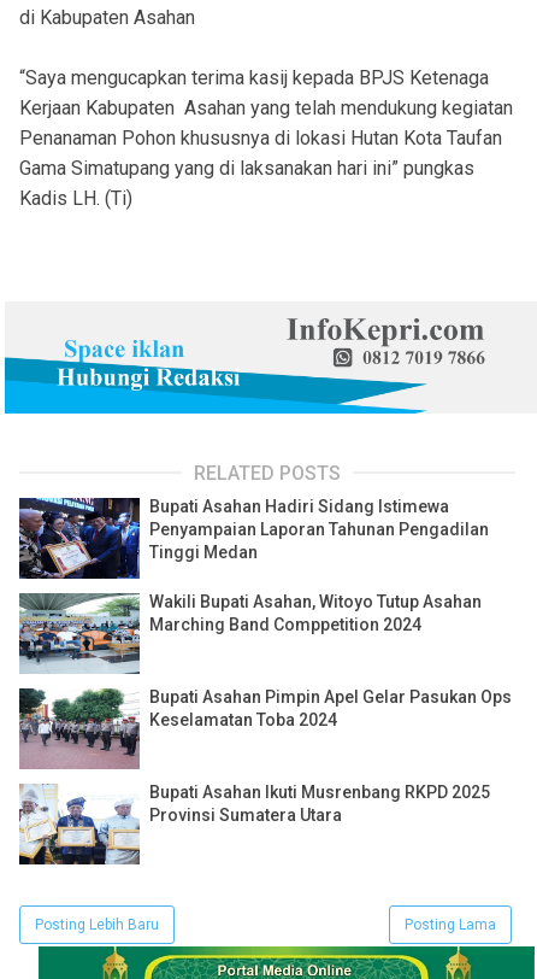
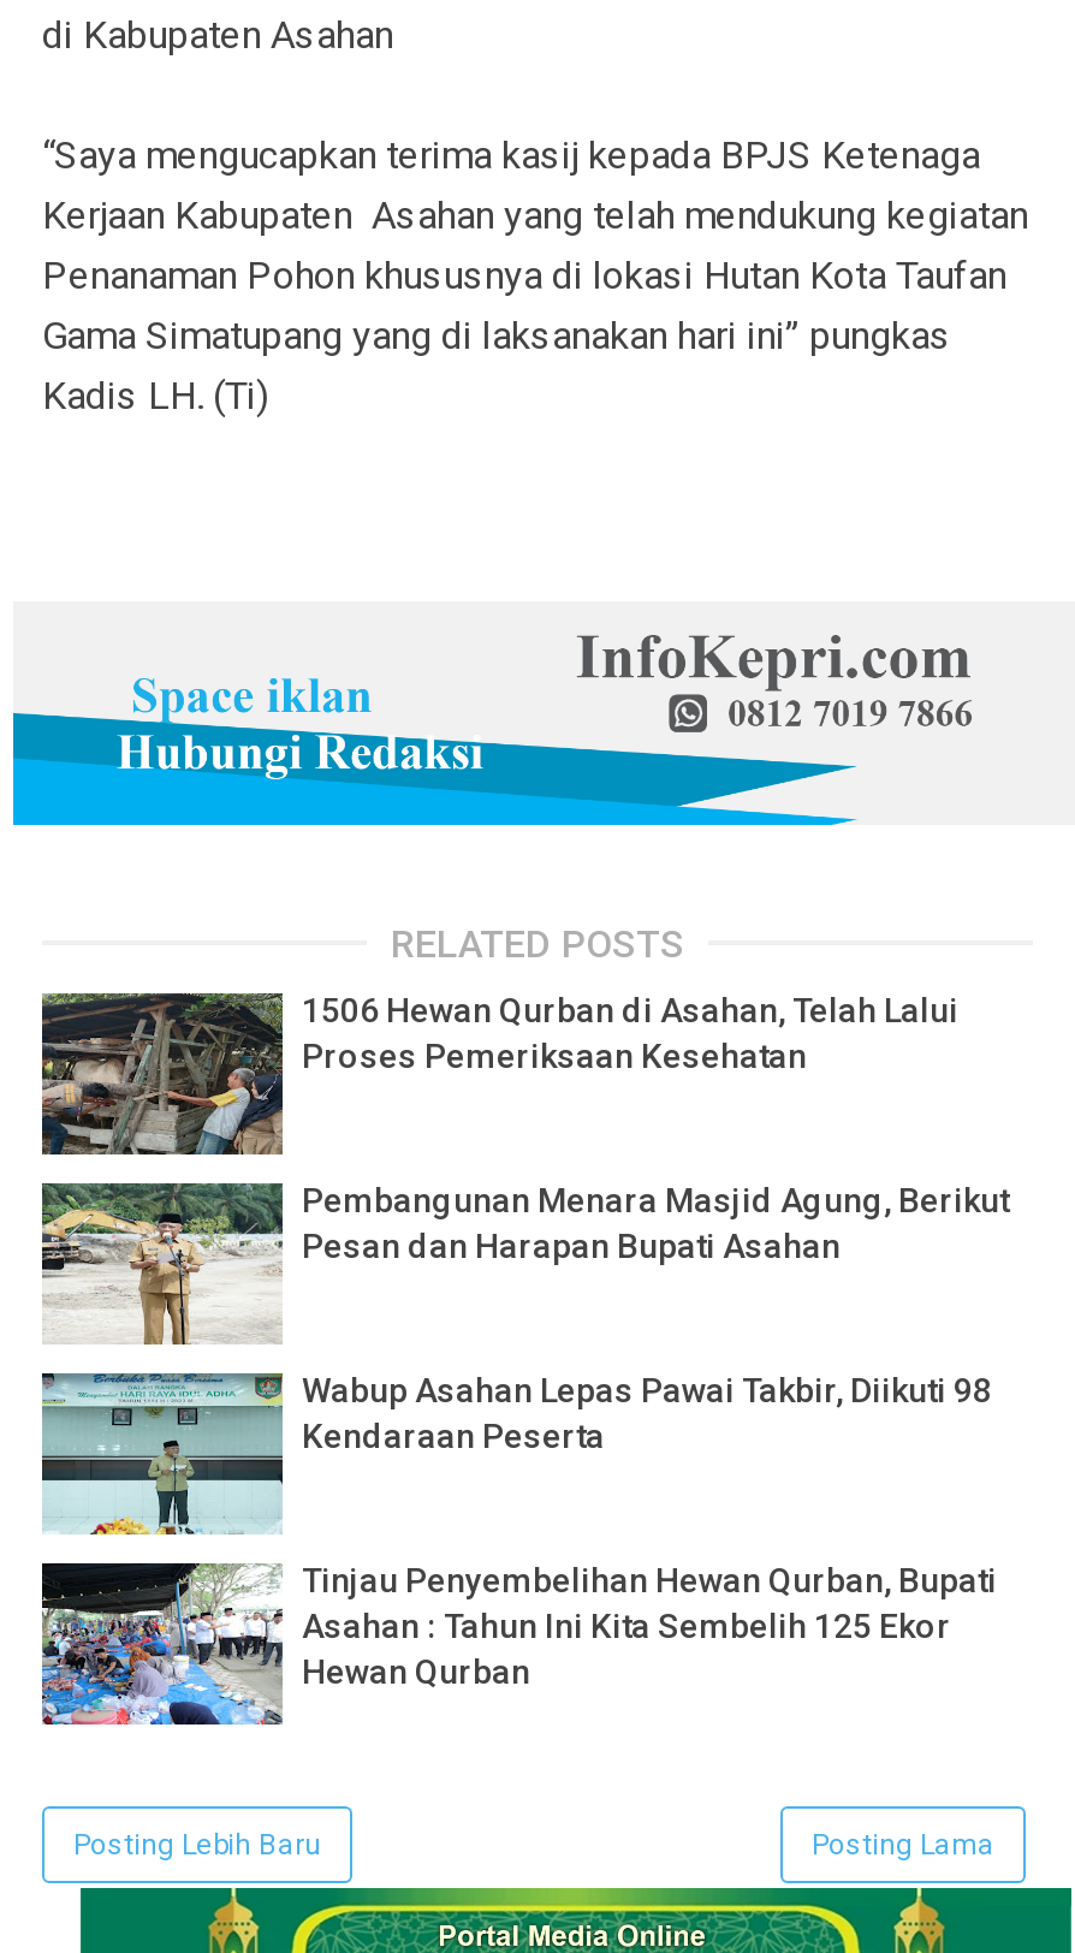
[19,497,489,580] [image] | Bupati Asahan Hadiri Sidang Istimewa | Penyampaian Laporan Tahunan Pengadilan | Tinggi Medan -> [42,991,958,1157] [image] | 1506 Hewan Qurban di Asahan, Telah Lalui | Proses Pemeriksaan Kesehatan
[18,592,482,674] [image] | Wakili Bupati Asahan, Witoyo Tutup Asahan | Marching Band Comppetition 2024 -> [42,1181,1009,1347] [image] | Pembangunan Menara Masjid Agung, Berikut | Pesan dan Harapan Bupati Asahan
[19,687,512,769] [image] | Bupati Asahan Pimpin Apel Gelar Pasukan Ops | Keselamatan Toba 2024 -> [42,1371,992,1537] [image] | Wabup Asahan Lepas Pawai Takbir, Diikuti 98 | Kendaraan Peserta
[19,783,490,866] [image] | Bupati Asahan Ikuti Musrenbang RKPD 2025 | Provinsi Sumatera Utara -> [40,1561,997,1727] [image] | Tinjau Penyembelihan Hewan Qurban, Bupati | Asahan : Tahun Ini Kita Sembelih 125 Ekor | Hewan Qurban

